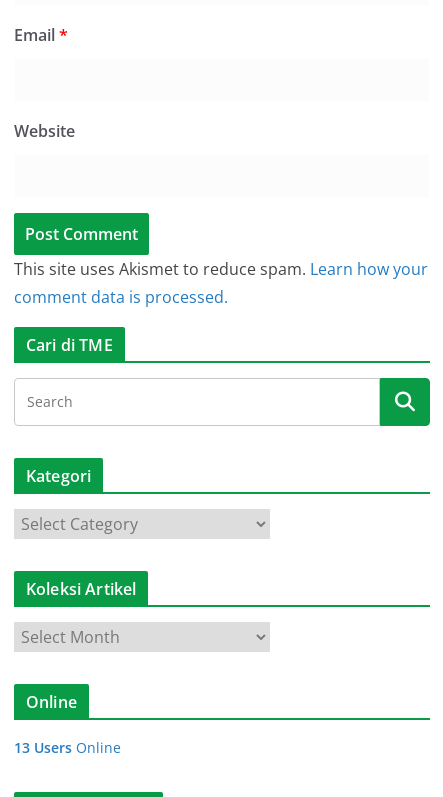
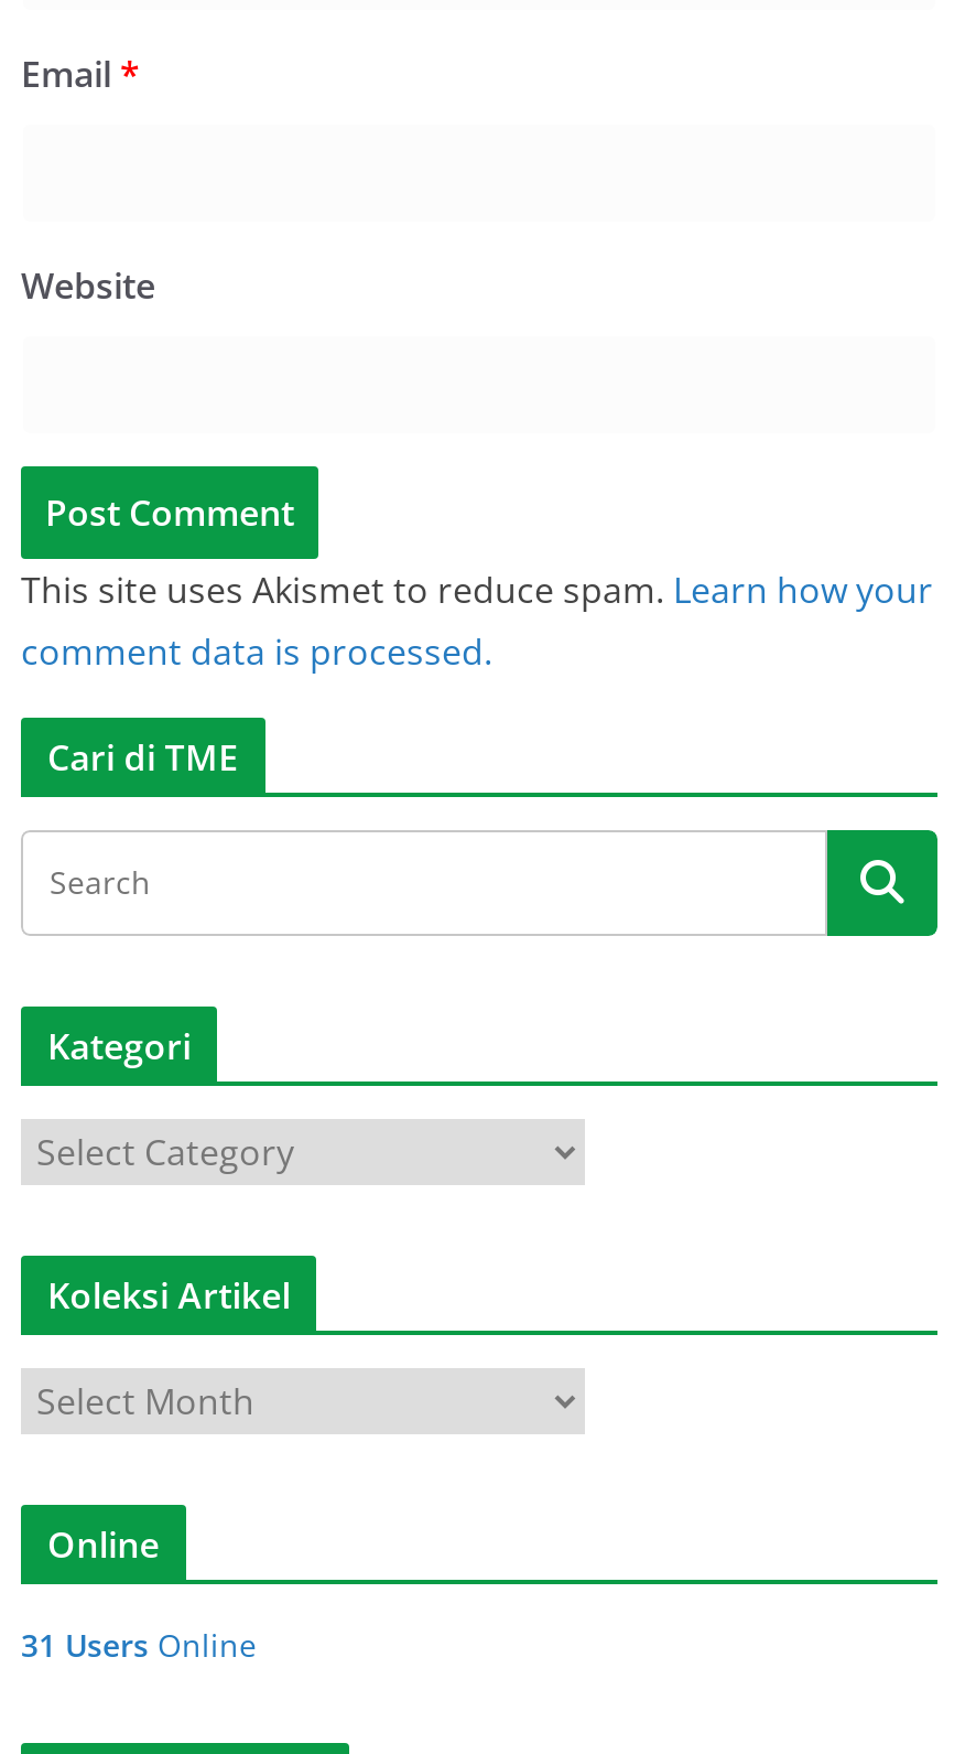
[14,738,121,757] 13 Users Online -> [21,1624,257,1666] 31 Users Online

